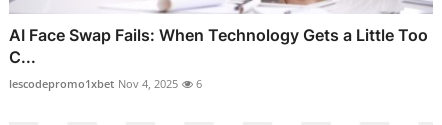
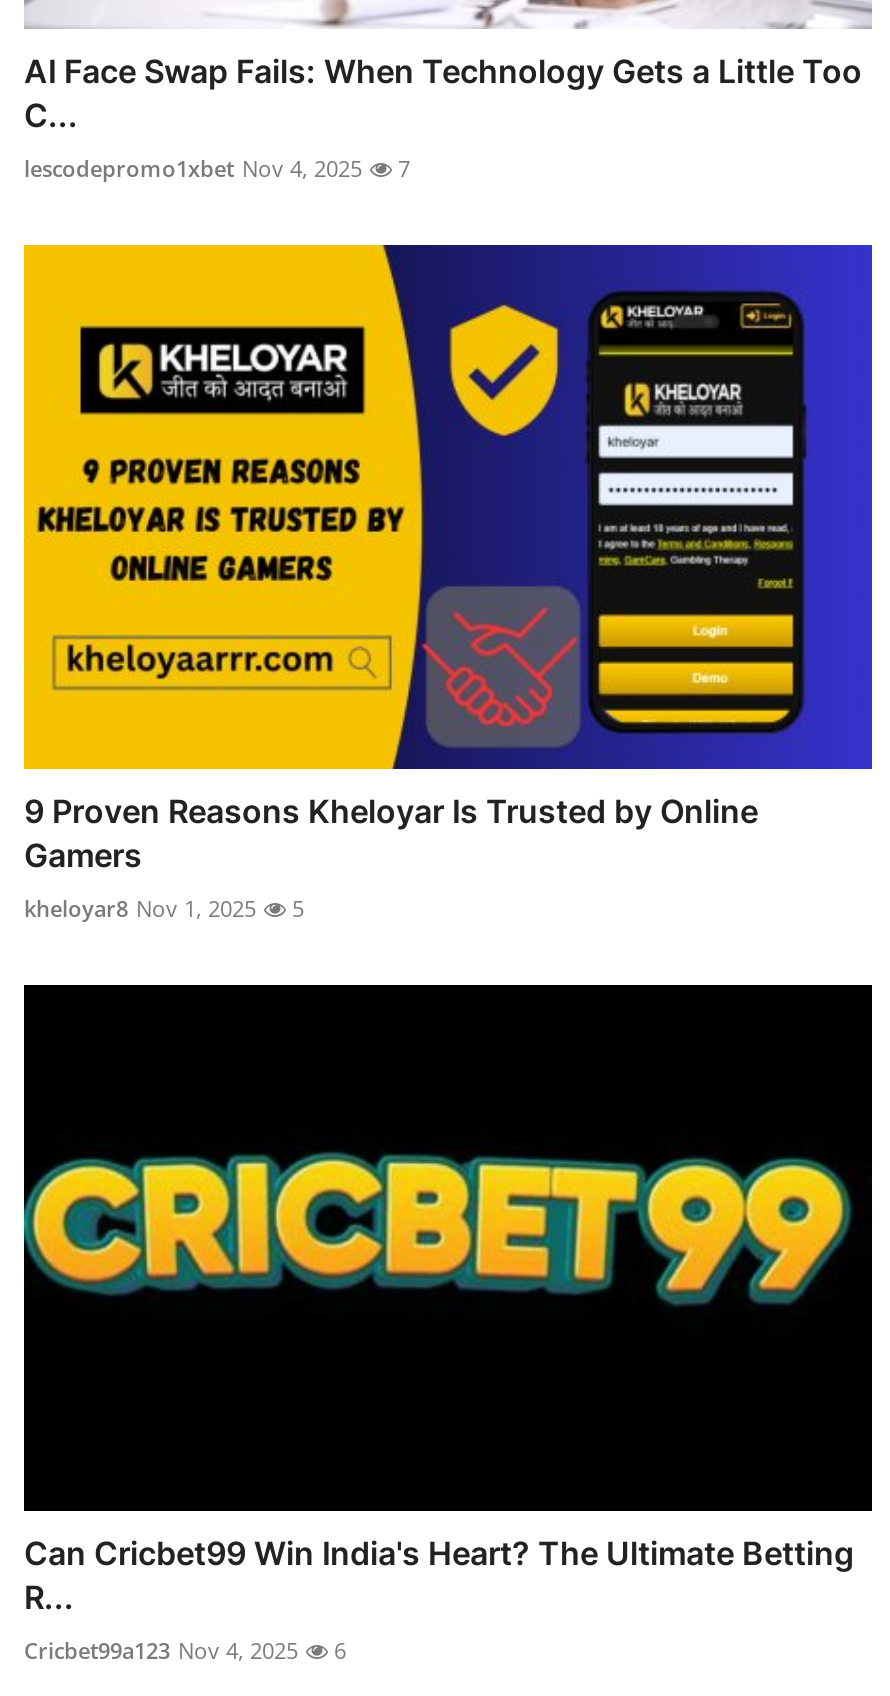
none -> [22,242,874,924] [image] | 9 Proven Reasons Kheloyar Is Trusted by Online | Gamers | kheloyar8 Nov 1, 2025 | 5
none -> [22,982,874,1664] [image] | Can Cricbet99 Win India's Heart? The Ultimate Betting | R... | Cricbet99a123 Nov 4, 2025
none -> [392,153,410,183] 7

